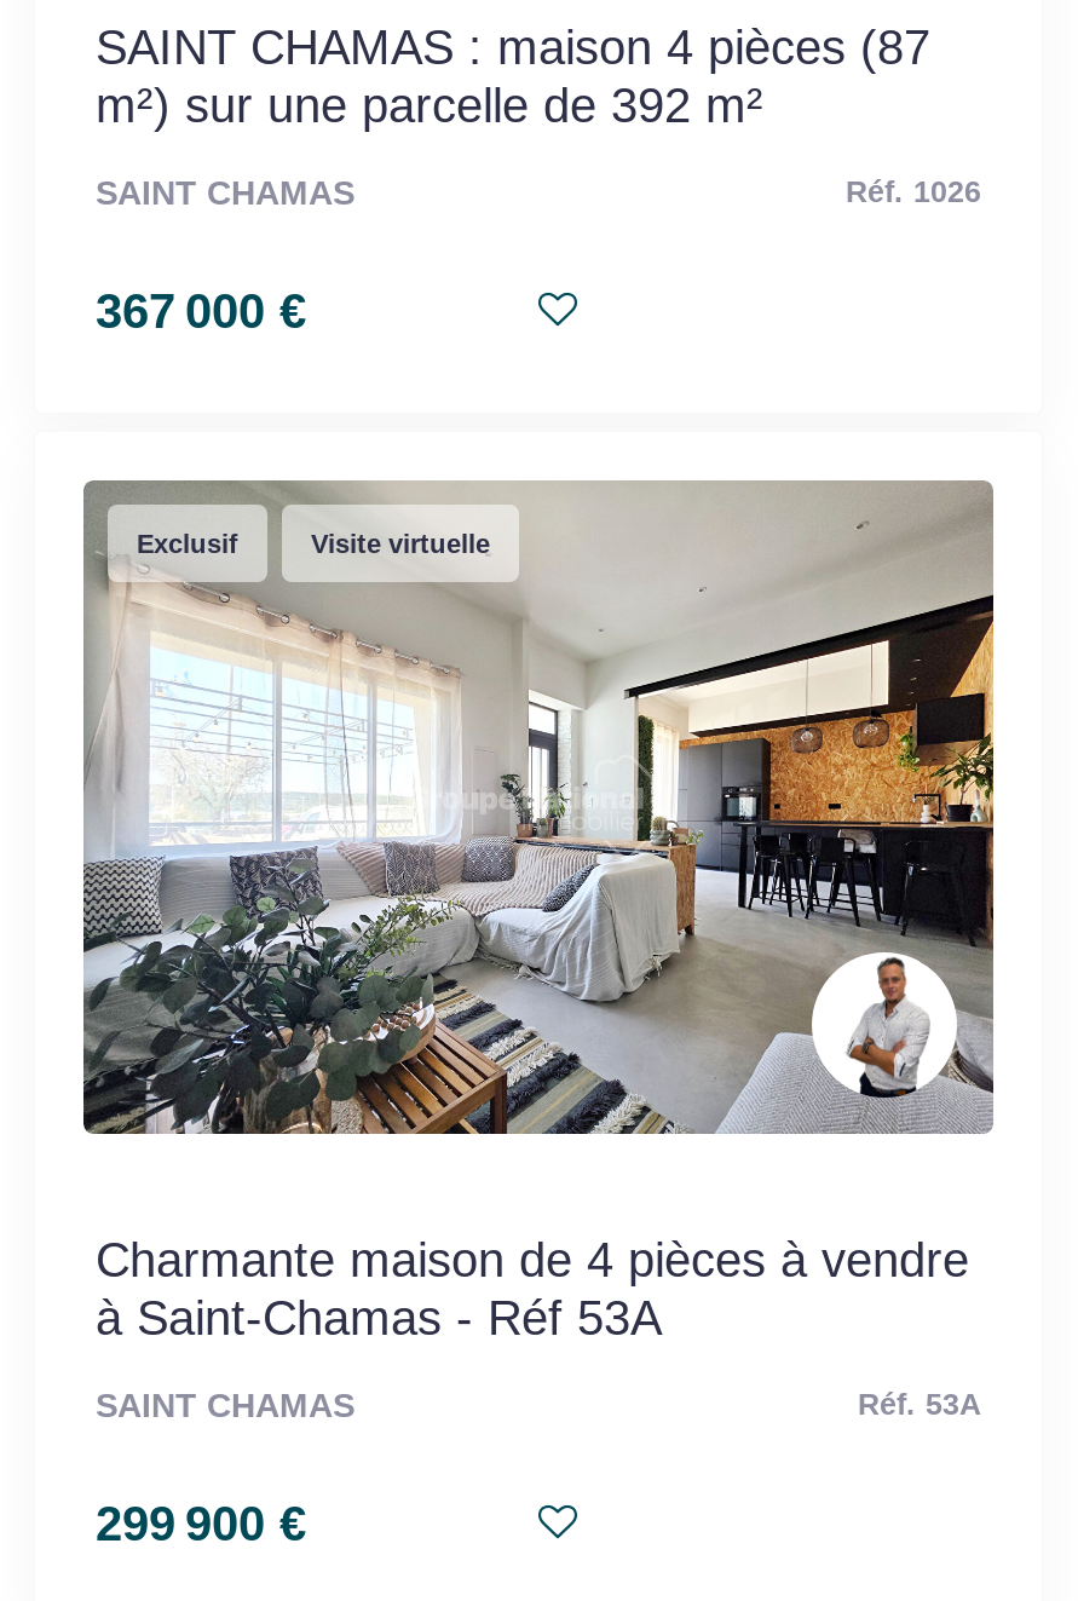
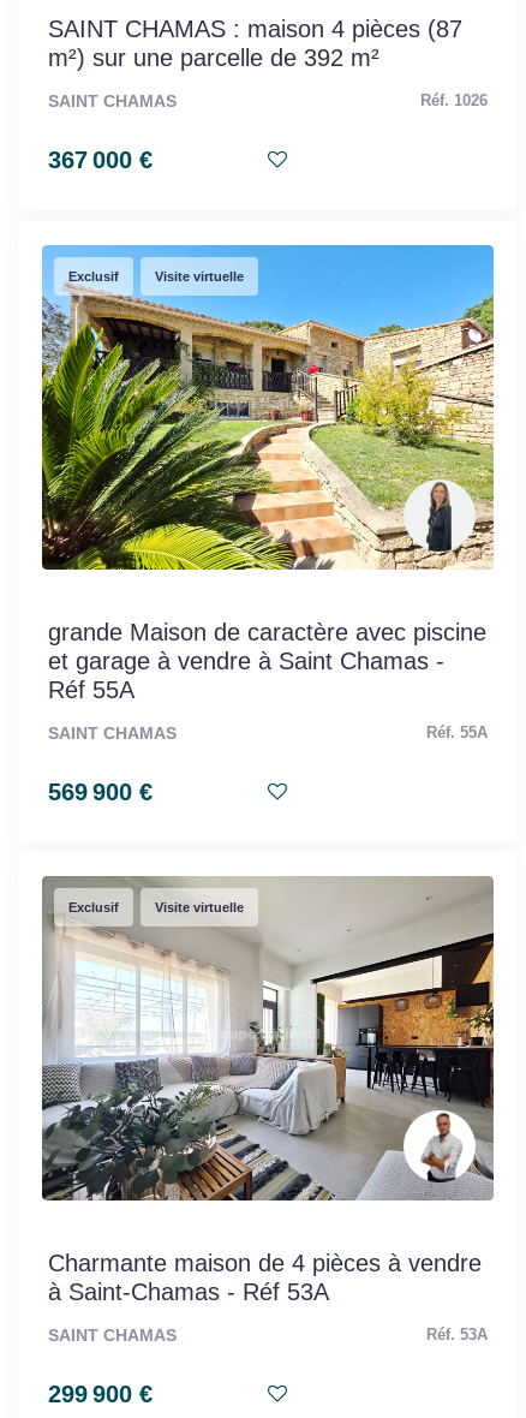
none -> [41,244,495,571] [image] | Exclusif | Visite virtuelle
none -> [48,618,488,805] grande Maison de caractère avec piscine | et garage à vendre à Saint Chamas - | Réf 55A | SAINT CHAMAS | Réf. 55A | 569 900 €

